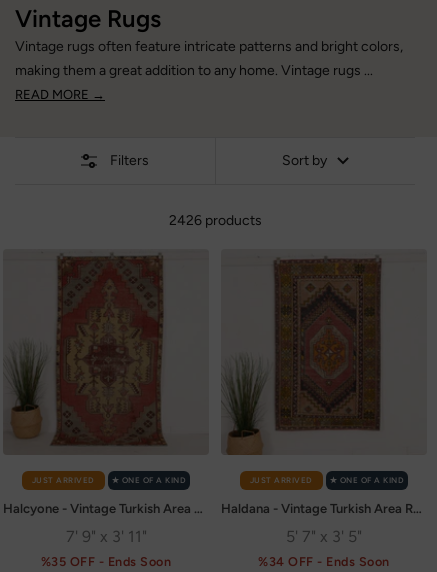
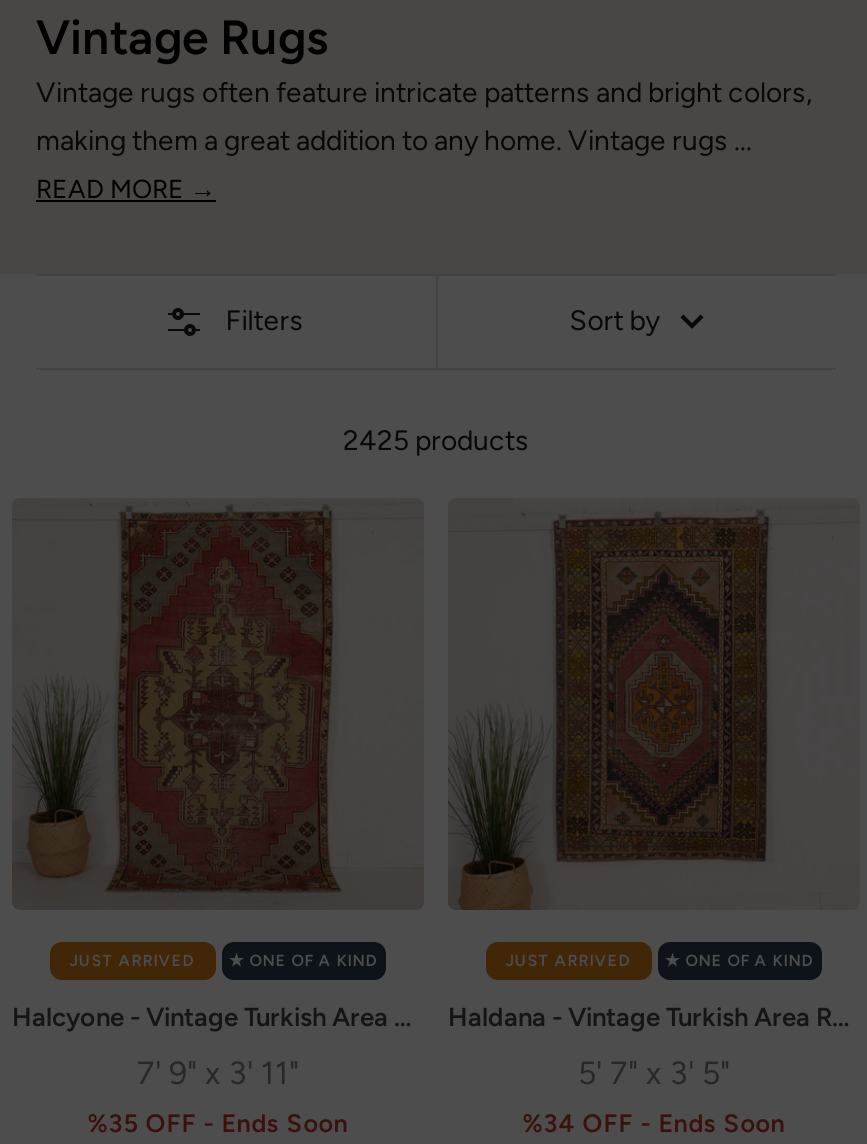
[168,212,261,229] 2426 products -> [343,424,529,458] 2425 products

